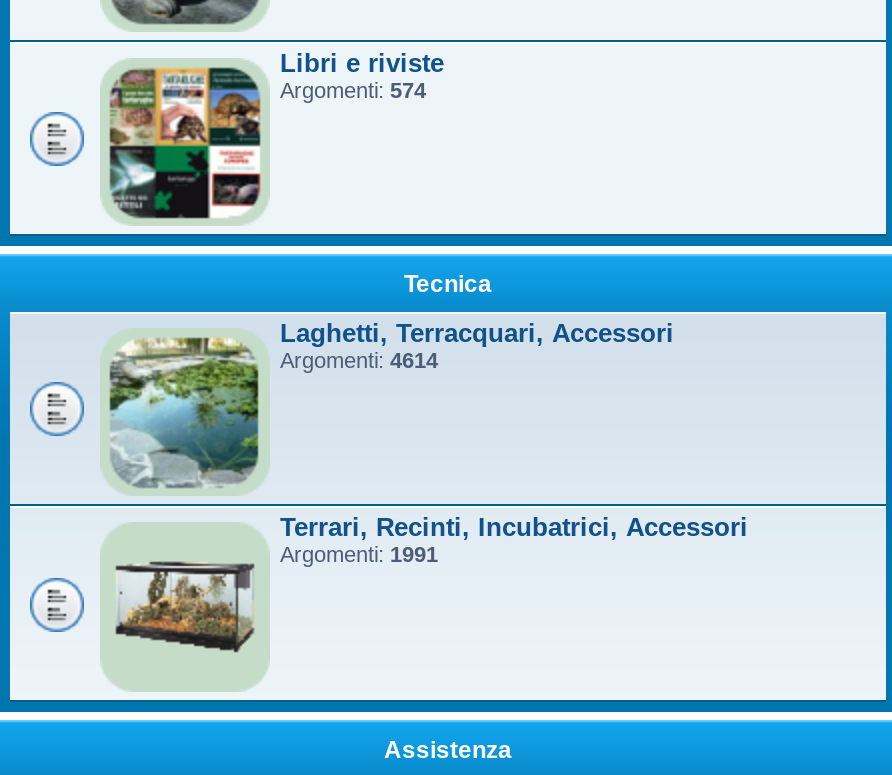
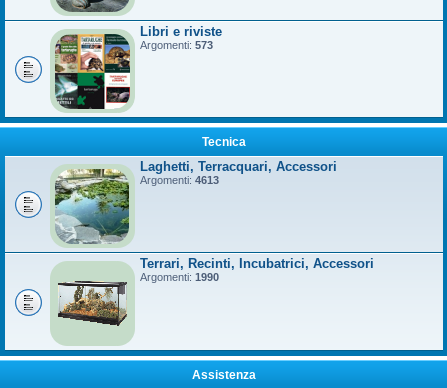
[280,78,426,102] Argomenti: 574 -> [140,39,213,51] Argomenti: 573
[280,348,438,372] Argomenti: 4614 -> [140,174,219,186] Argomenti: 4613
[280,542,438,566] Argomenti: 1991 -> [140,271,219,283] Argomenti: 1990

